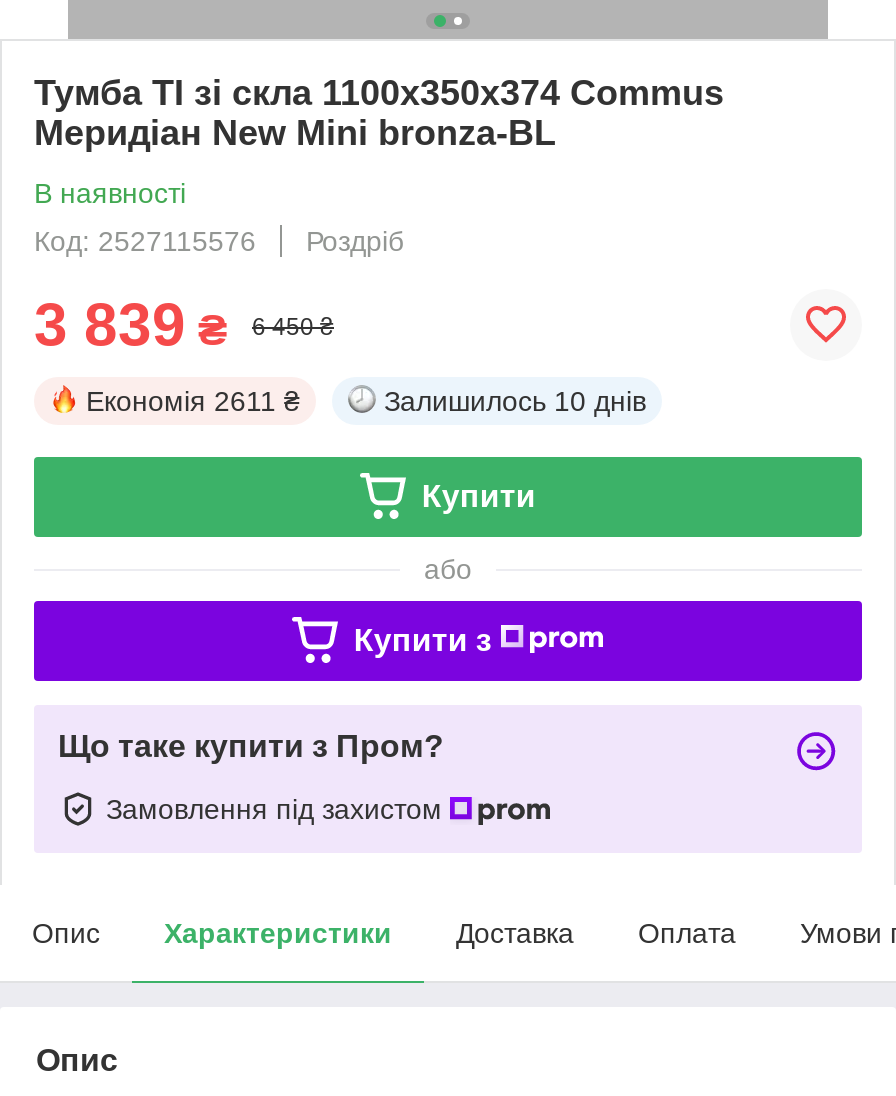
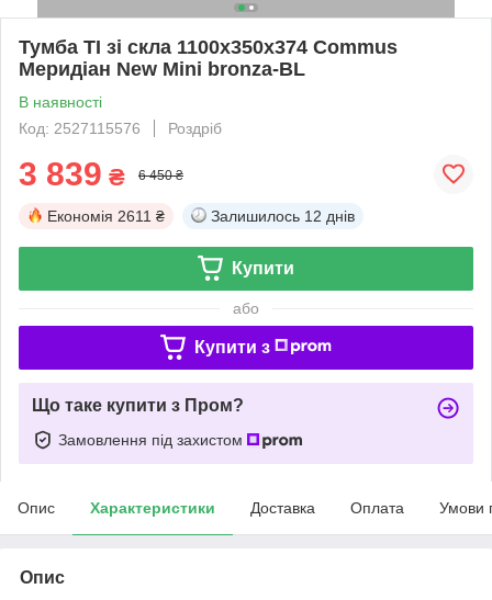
[384,385,646,417] Залишилось 10 днів -> [211,207,355,225] Залишилось 12 днів

